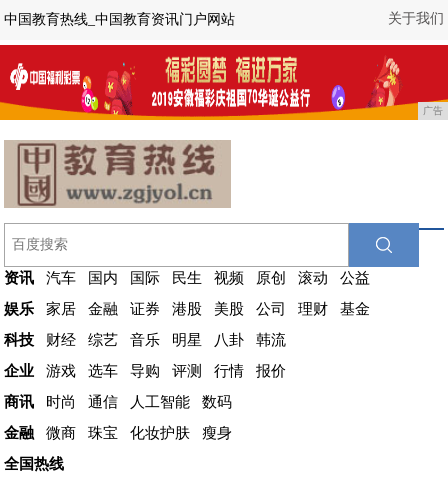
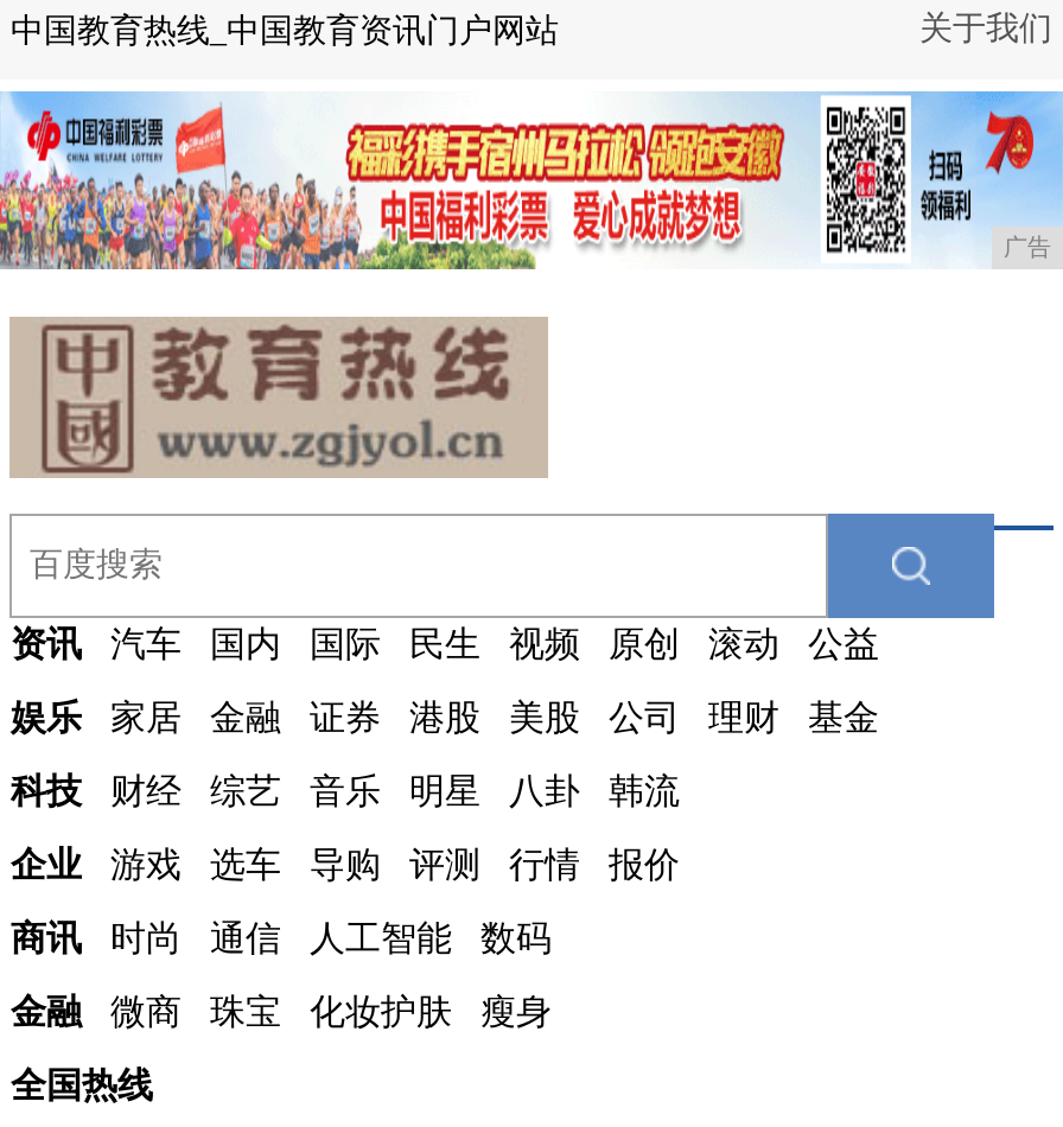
[3,44,445,121] [image] -> [7,89,1056,272] [image]

